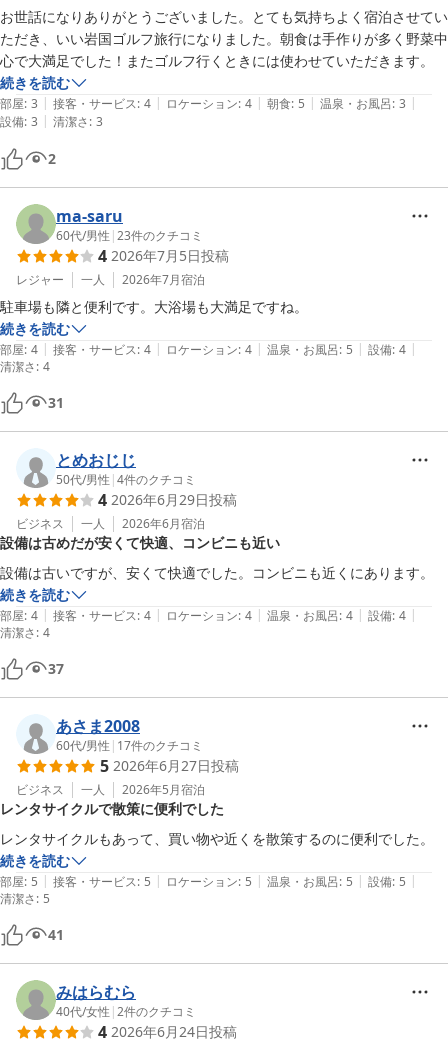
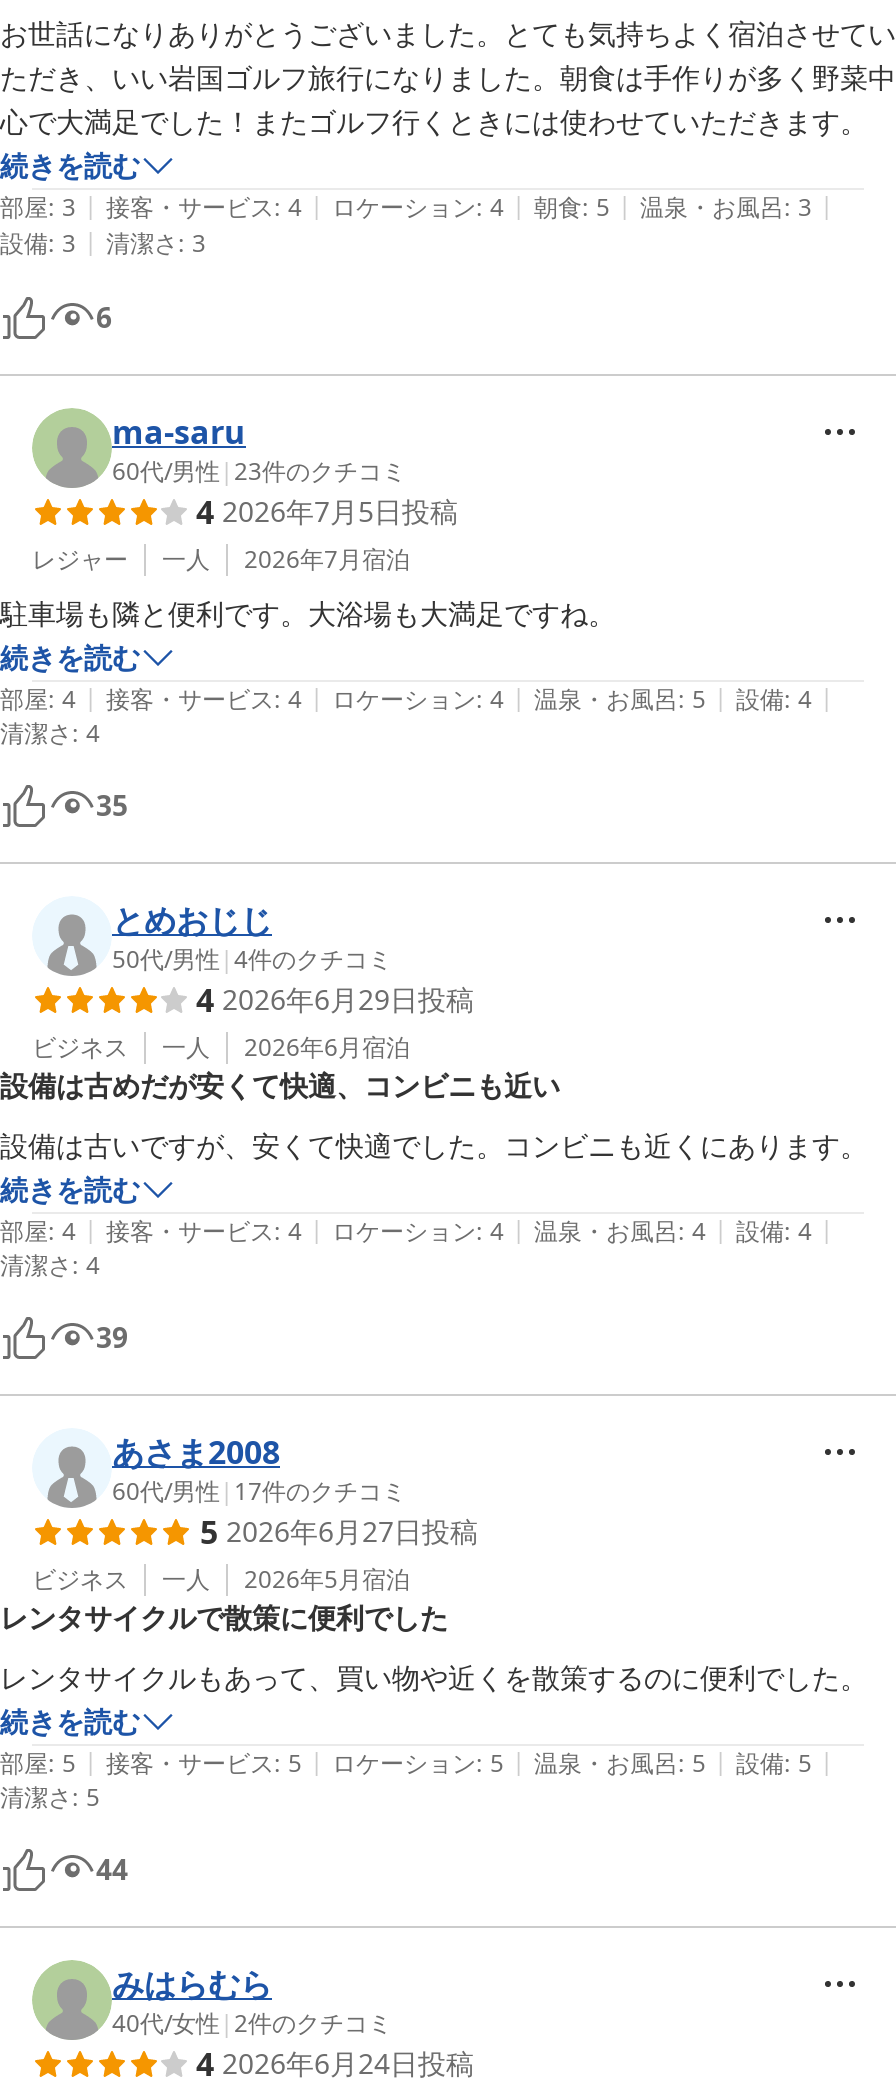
[48,149,56,168] 2 -> [96,298,112,336] 6
[48,393,64,412] 31 -> [96,786,128,824] 35
[48,659,64,678] 37 -> [96,1318,128,1356] 39
[48,925,64,944] 41 -> [96,1850,128,1888] 44

